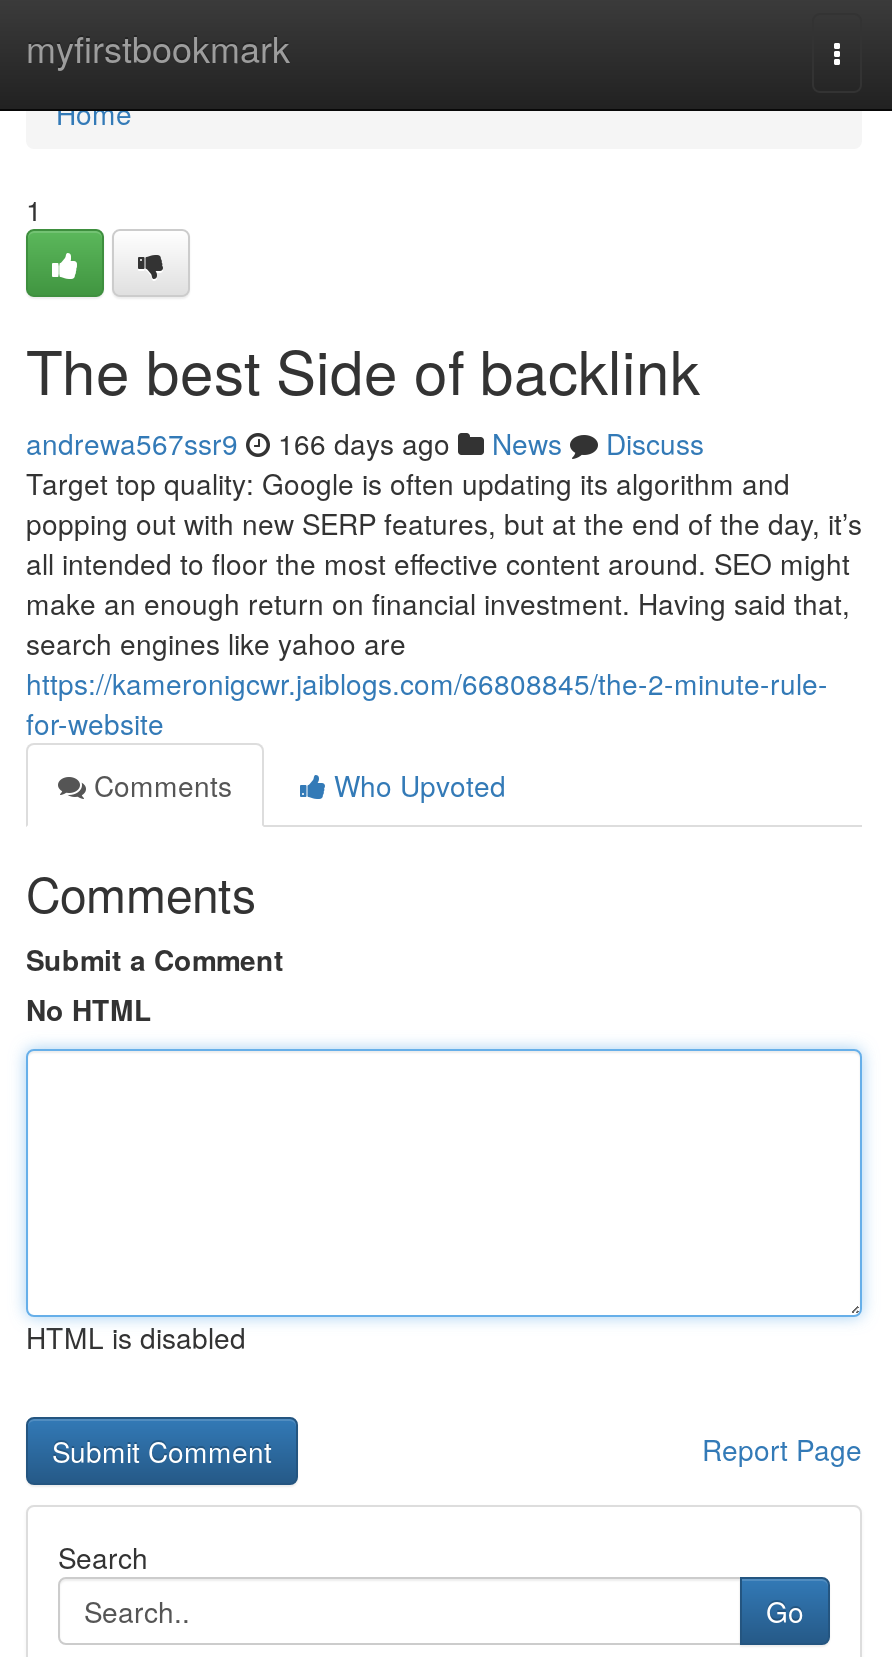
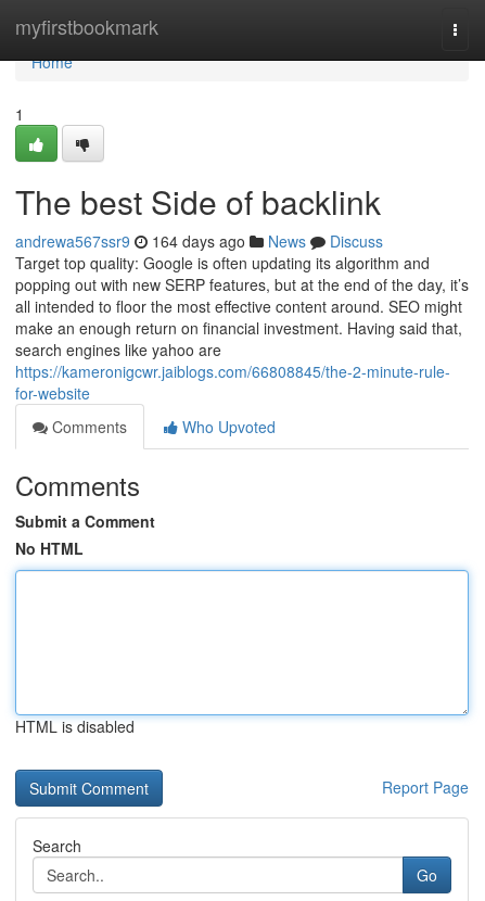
[26,423,704,463] andrewa567ssr9 166 days ago News Discuss -> [15,230,383,252] andrewa567ssr9 164 days ago News Discuss

